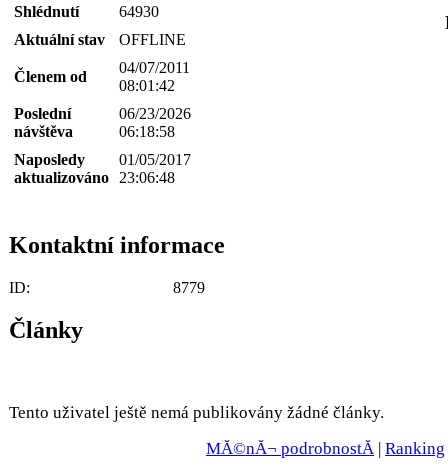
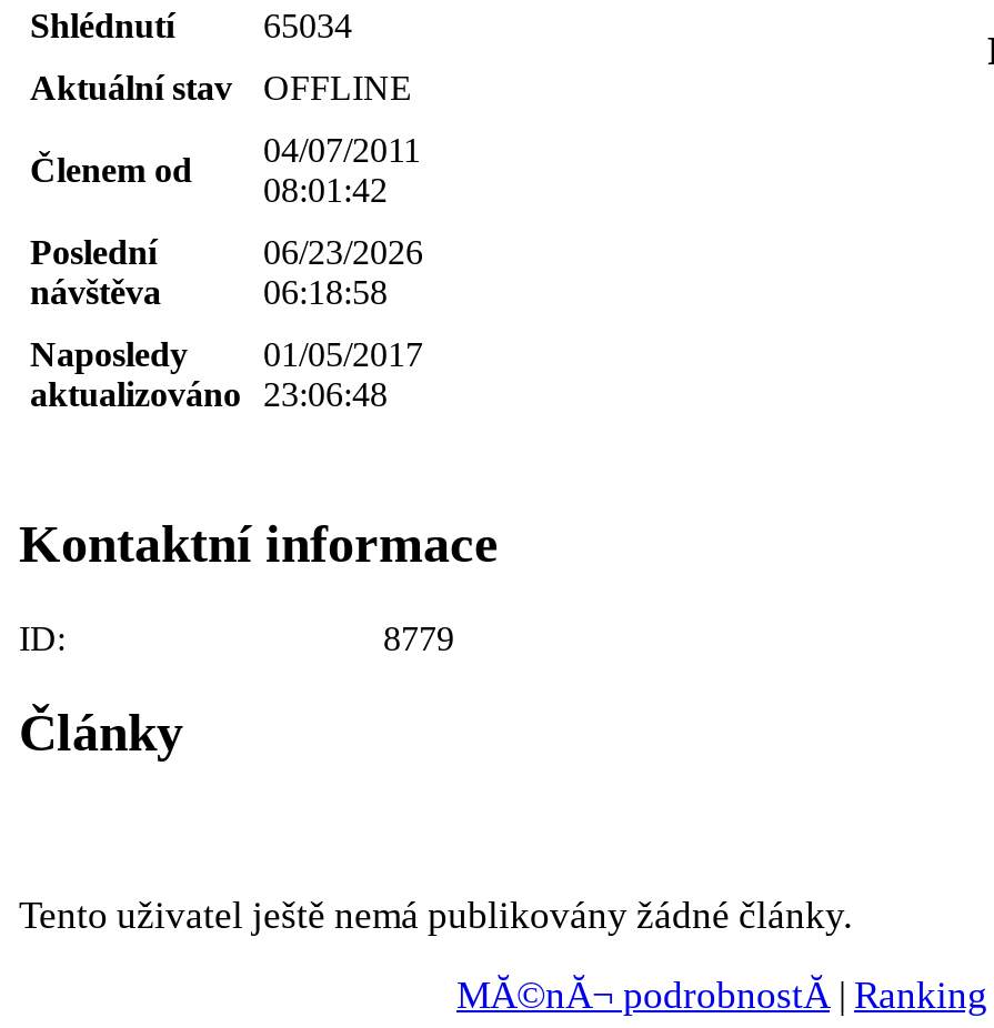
[119,3,159,20] 64930 -> [263,6,352,44] 65034

